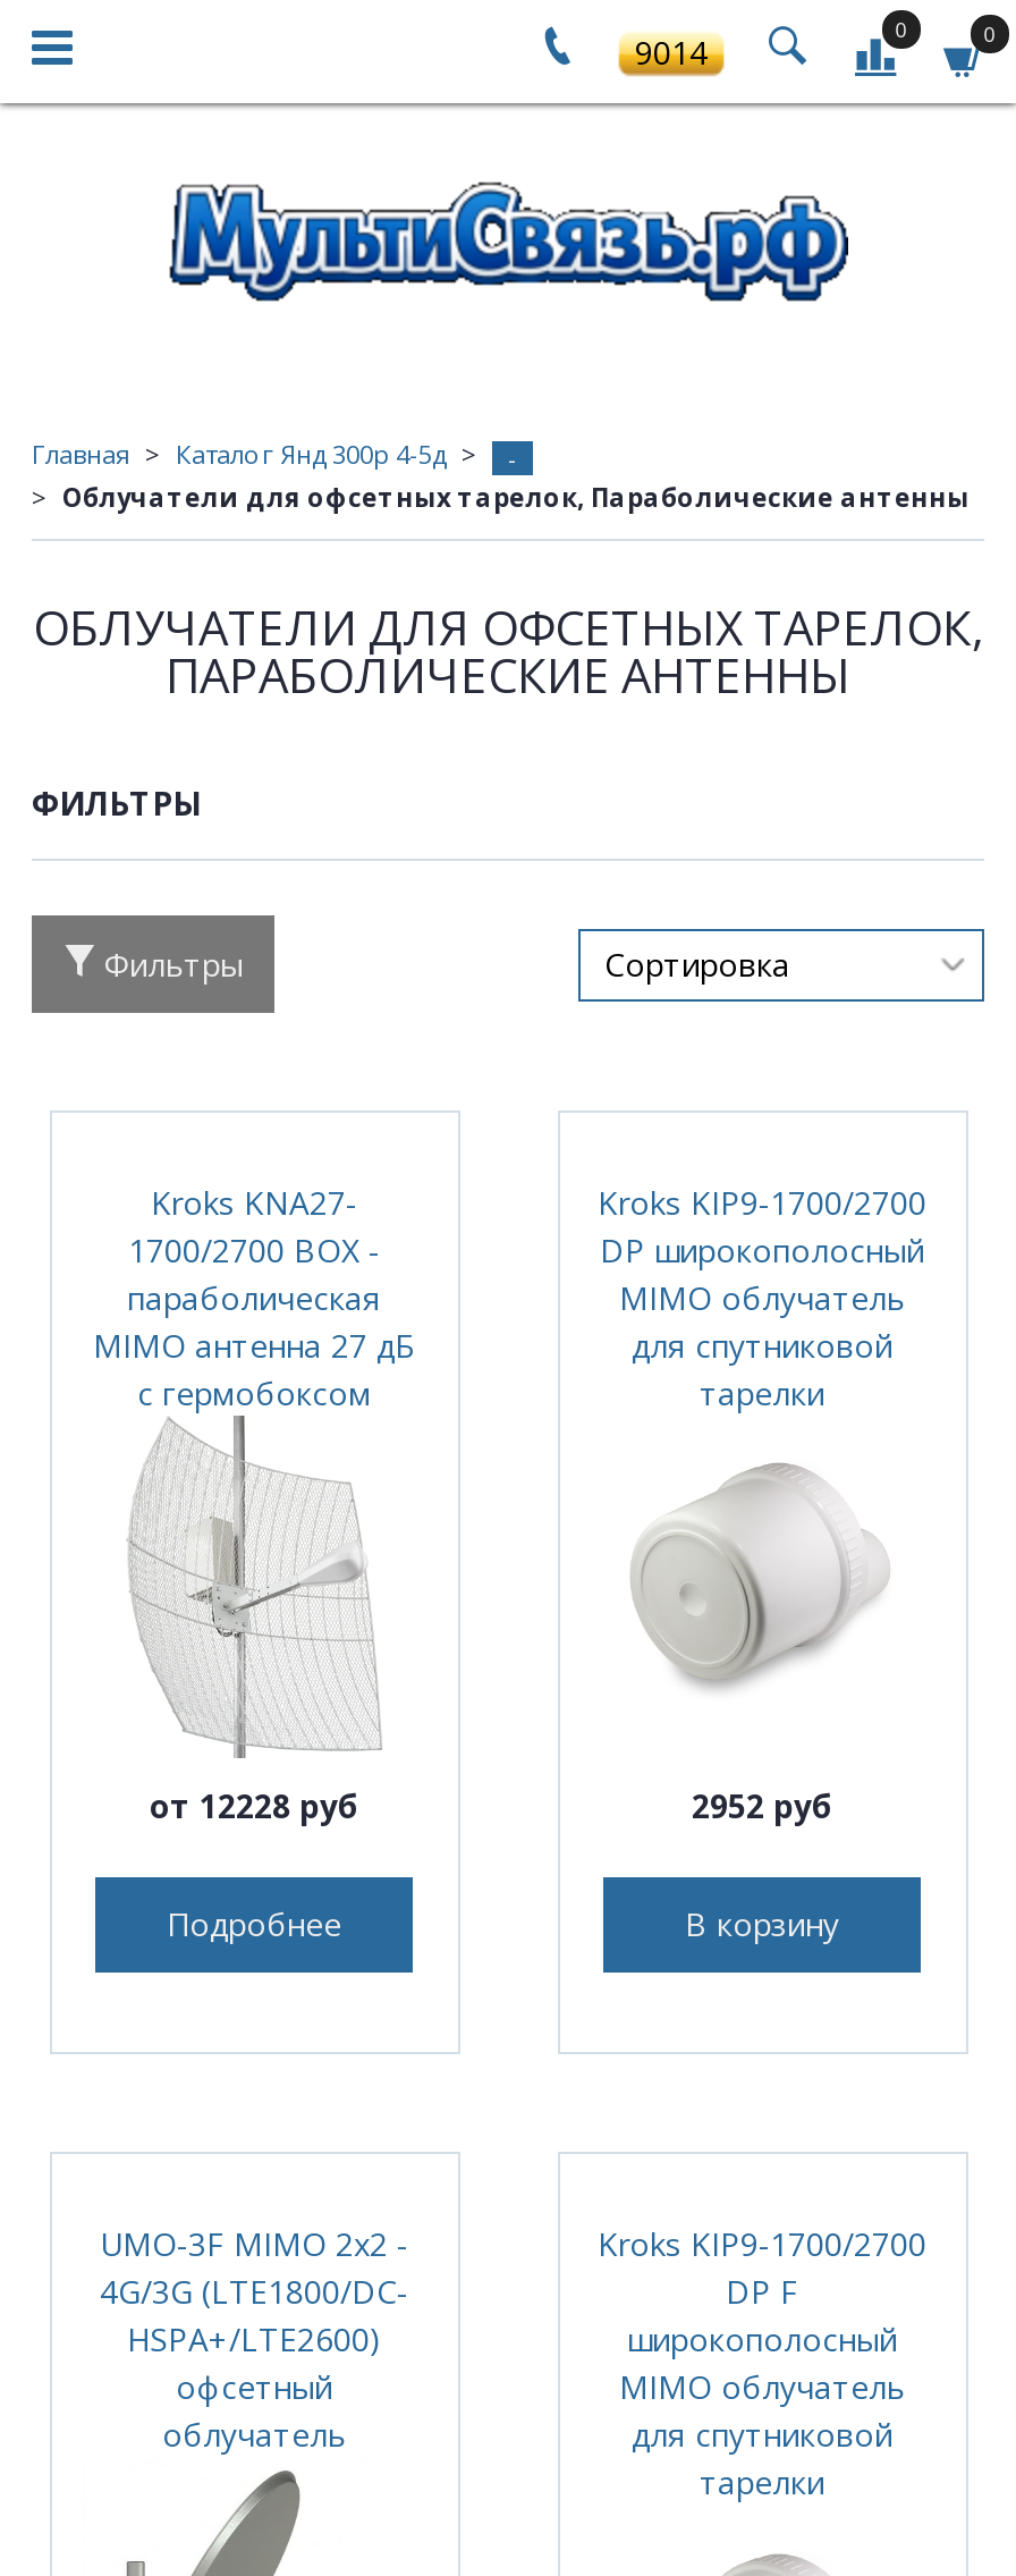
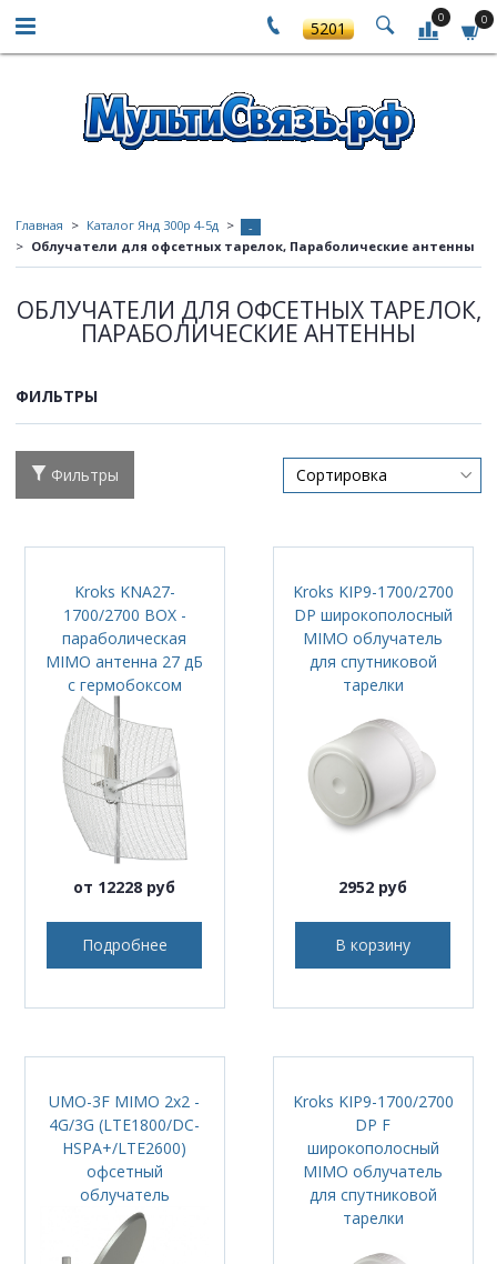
[635,31,708,74] 9014 -> [311,18,346,39] 5201

